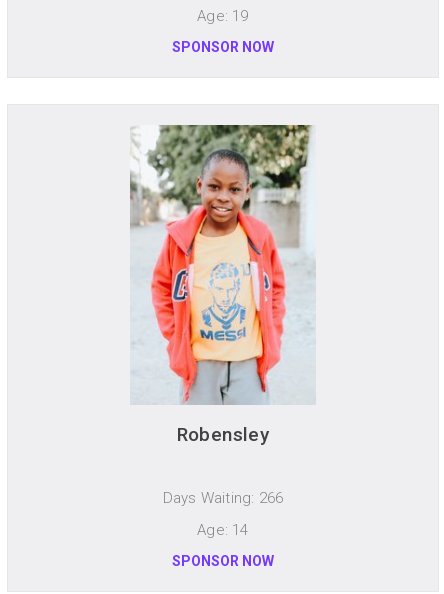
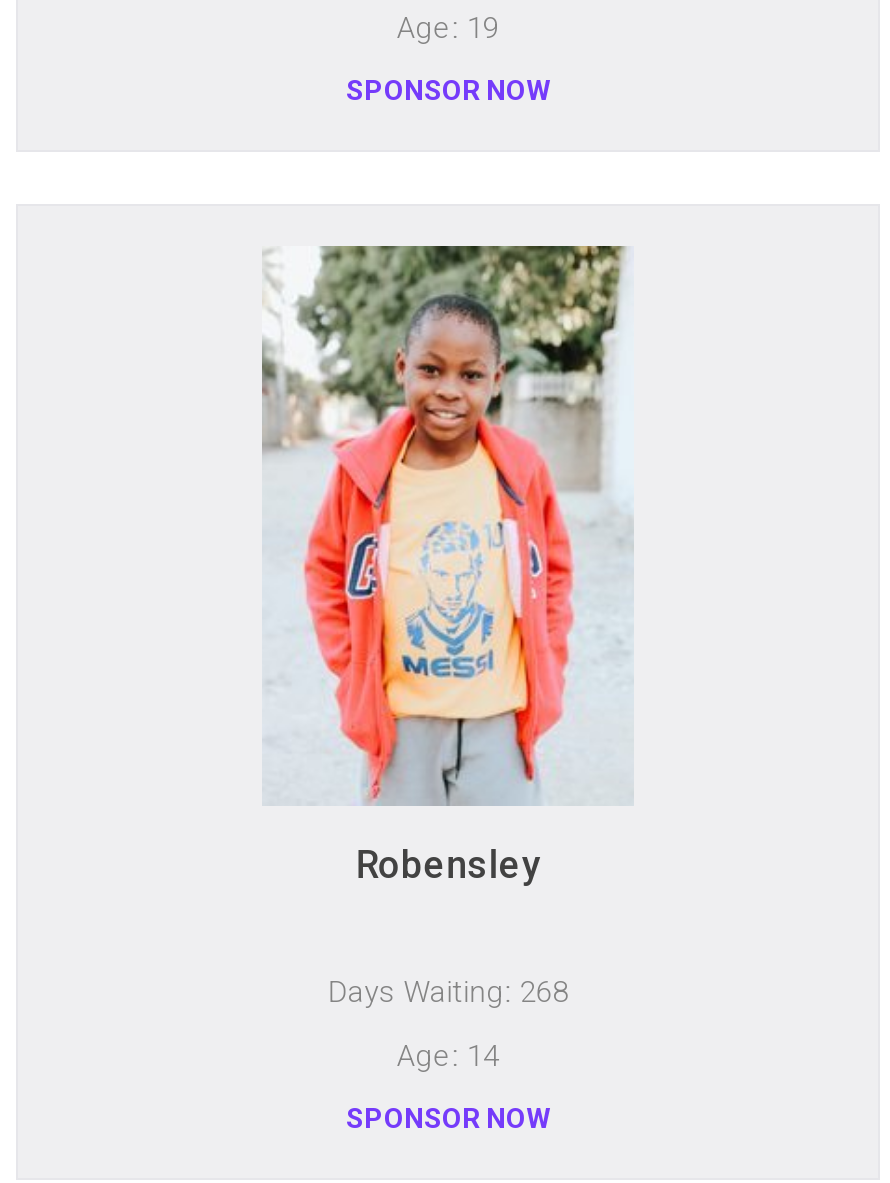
[163,489,283,507] Days Waiting: 266 -> [328,974,568,1010] Days Waiting: 268

